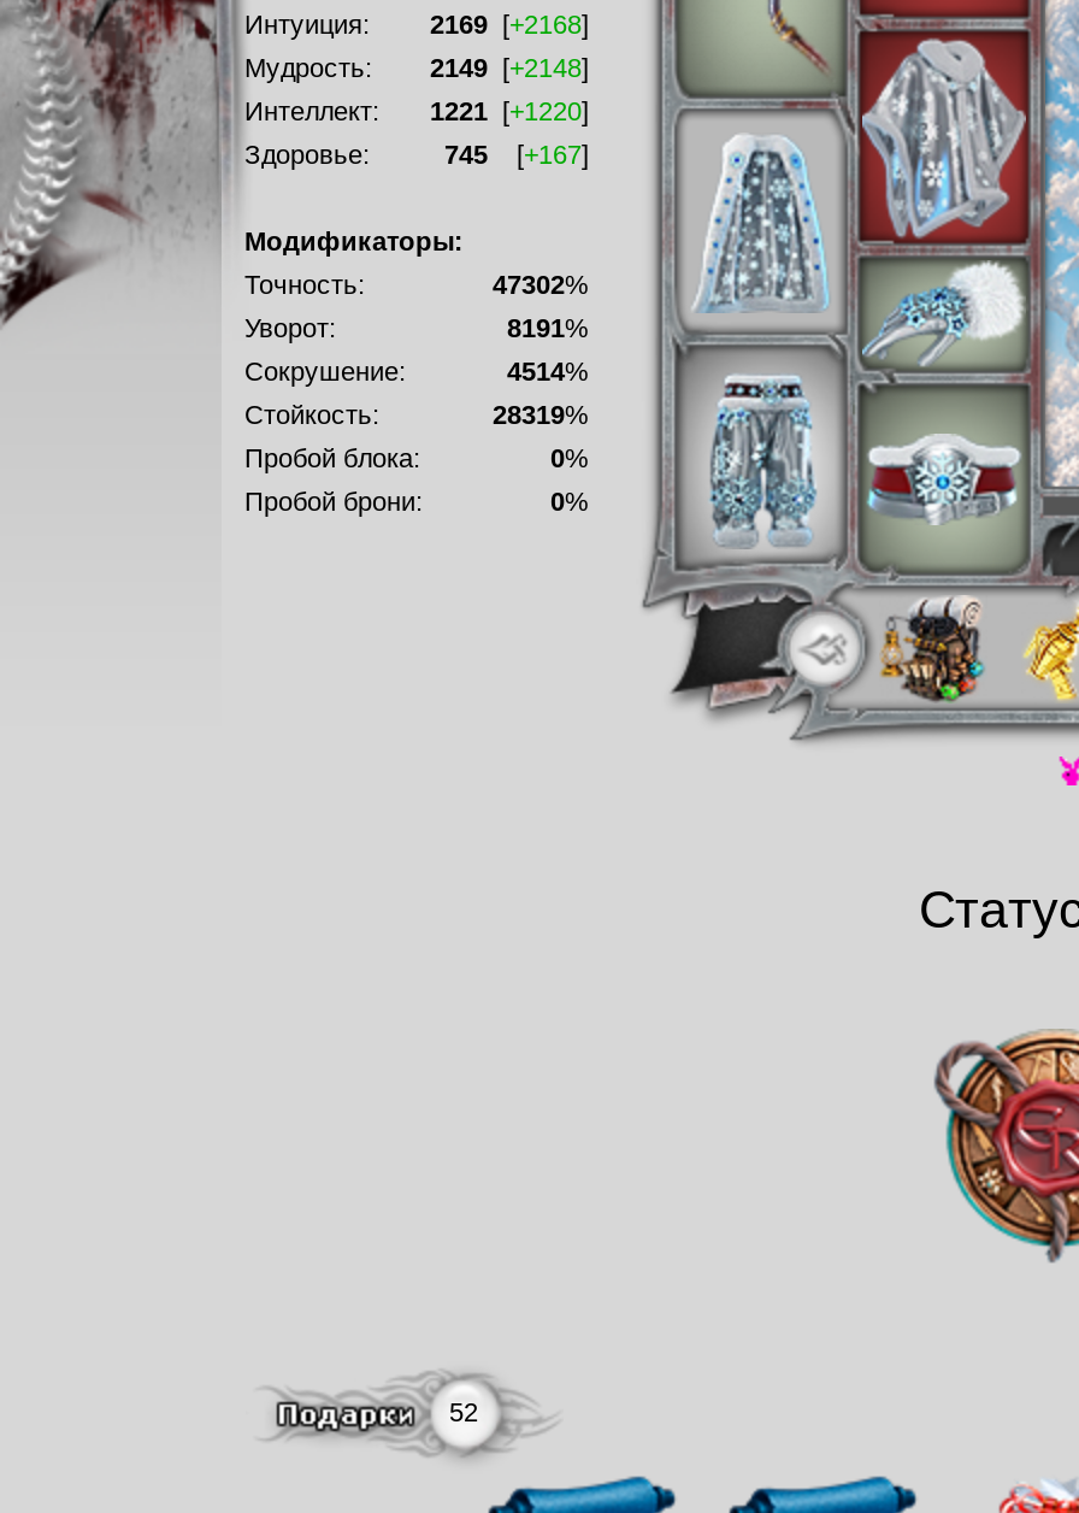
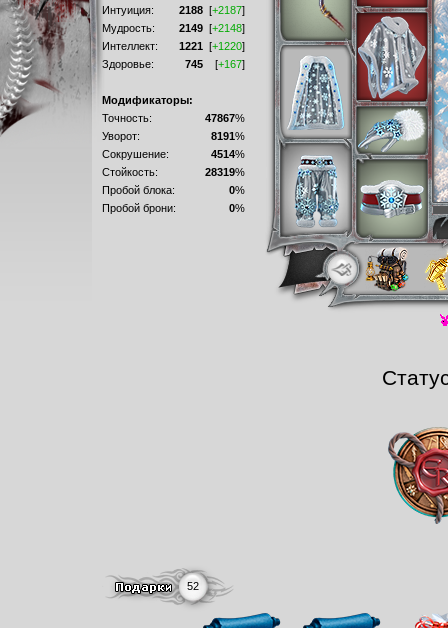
[430,10,589,39] 2169 [+2168] -> [178,4,244,16] 2188 [+2187]
[493,270,589,299] 47302% -> [204,112,244,124] 47867%

